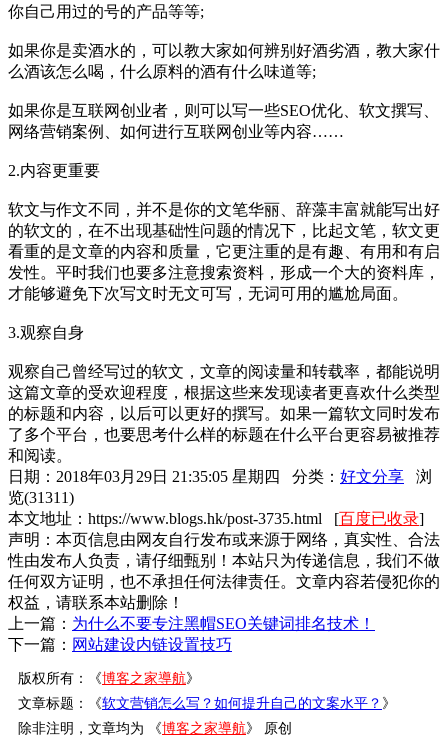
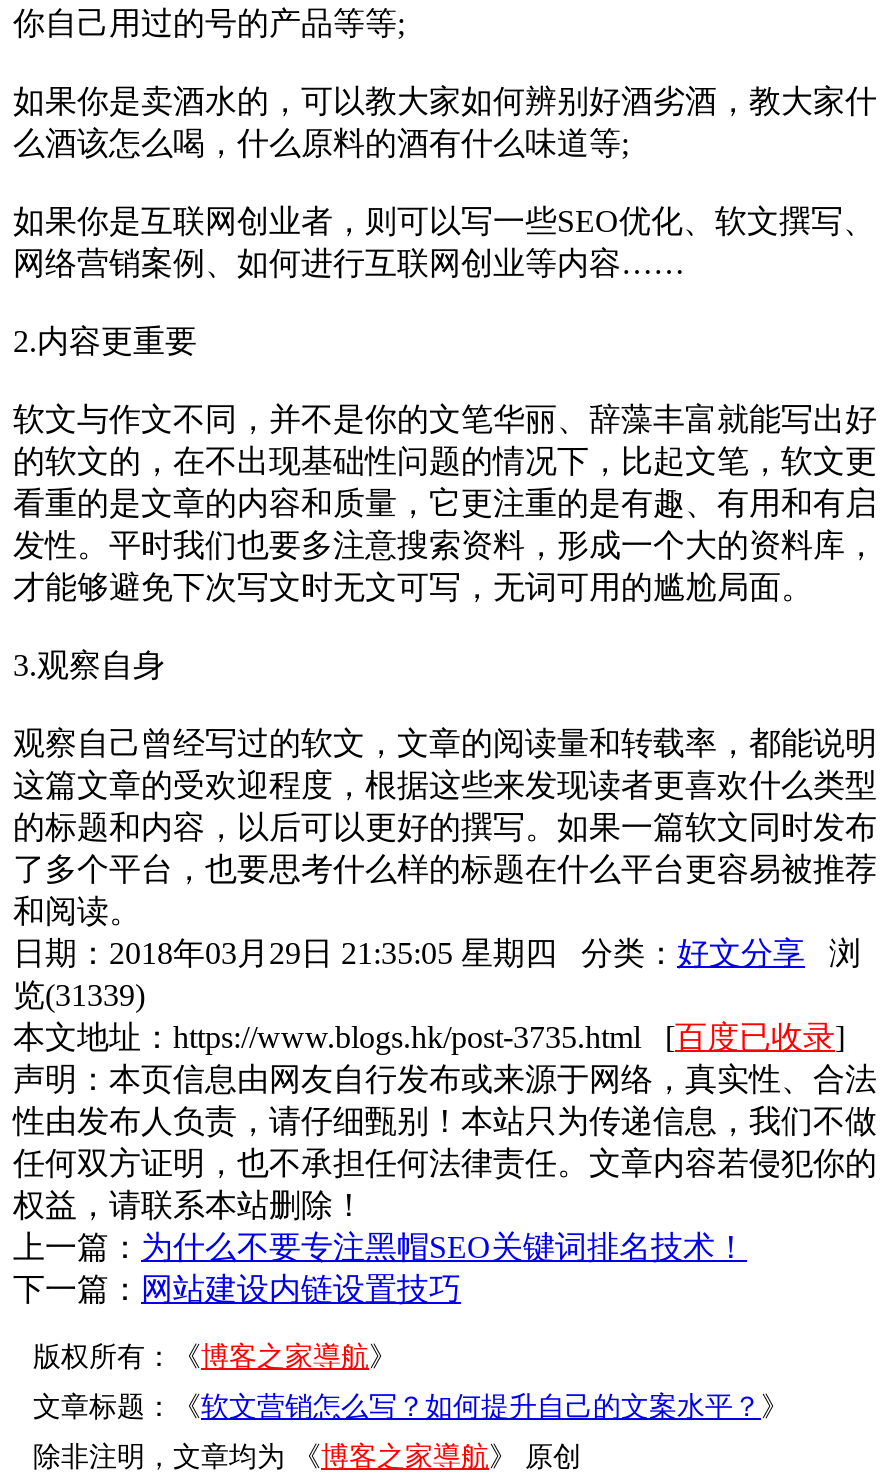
[8,489,74,506] 览(31311) -> [13,978,145,1012] 览(31339)

